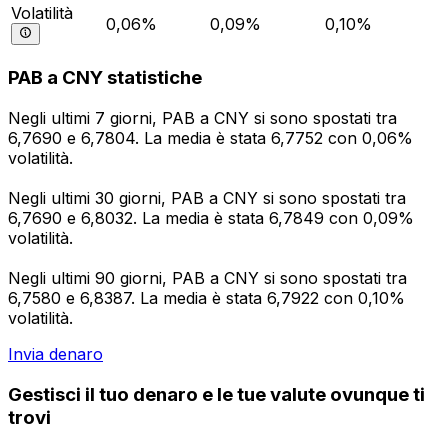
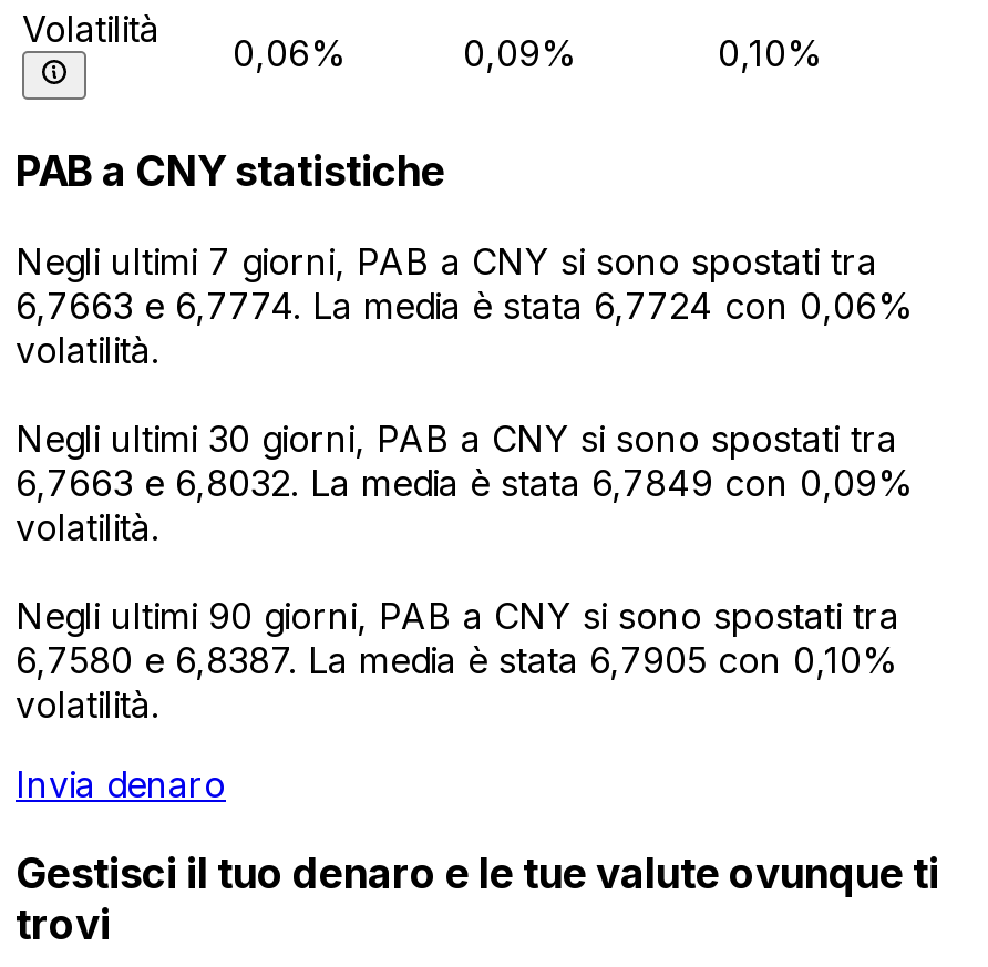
[8,128,413,148] 6,7690 e 6,7804. La media è stata 6,7752 con 0,06% -> [16,284,913,328] 6,7663 e 6,7774. La media è stata 6,7724 con 0,06%
[8,208,414,228] 6,7690 e 6,8032. La media è stata 6,7849 con 0,09% -> [16,461,913,505] 6,7663 e 6,8032. La media è stata 6,7849 con 0,09%
[8,288,405,308] 6,7580 e 6,8387. La media è stata 6,7922 con 0,10% -> [16,638,897,683] 6,7580 e 6,8387. La media è stata 6,7905 con 0,10%

